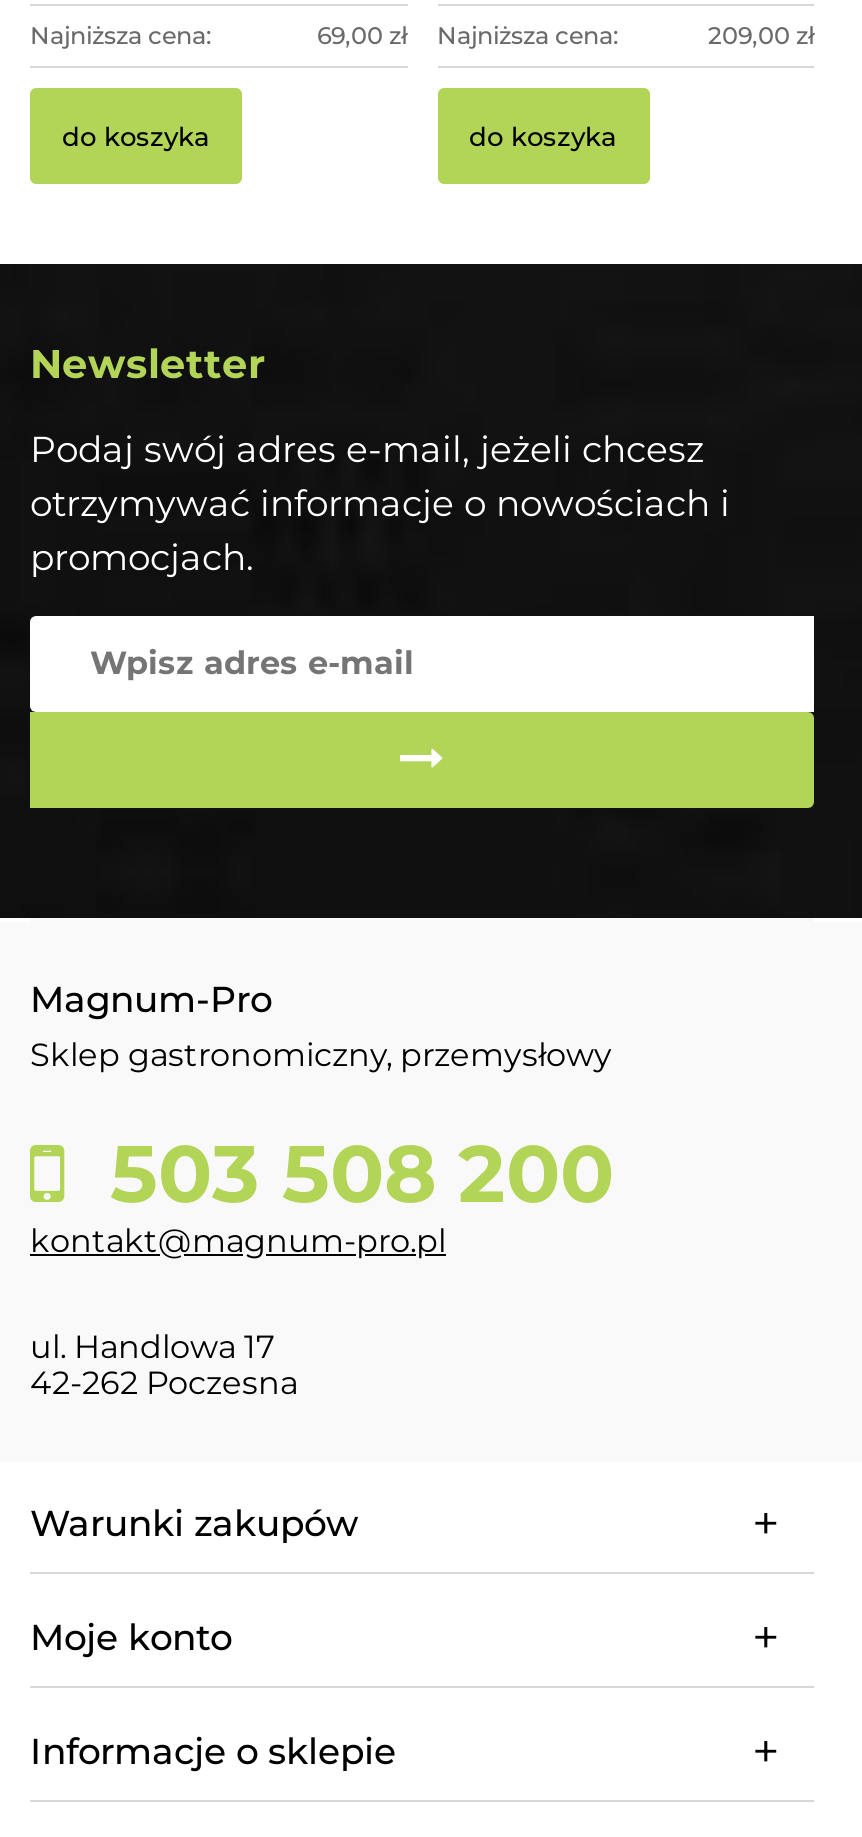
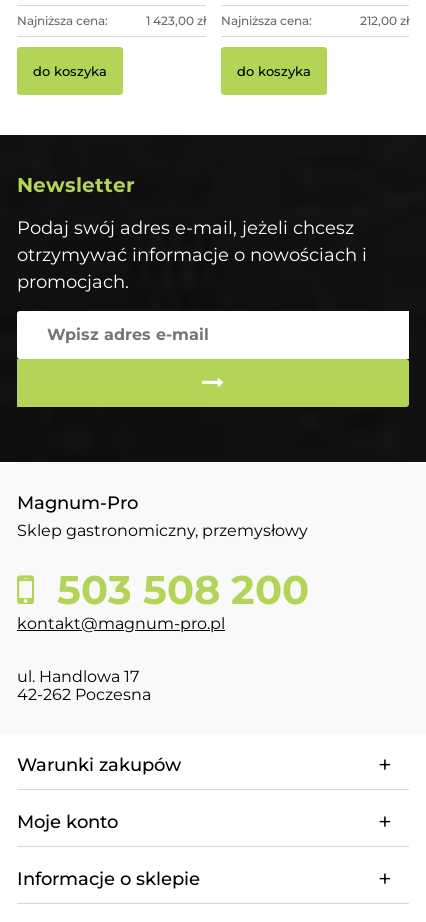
[317,20,619,50] 69,00 zł Najniższa cena: -> [145,13,311,28] 1 423,00 zł Najniższa cena:
[708,20,814,50] 209,00 zł -> [360,13,409,28] 212,00 zł

